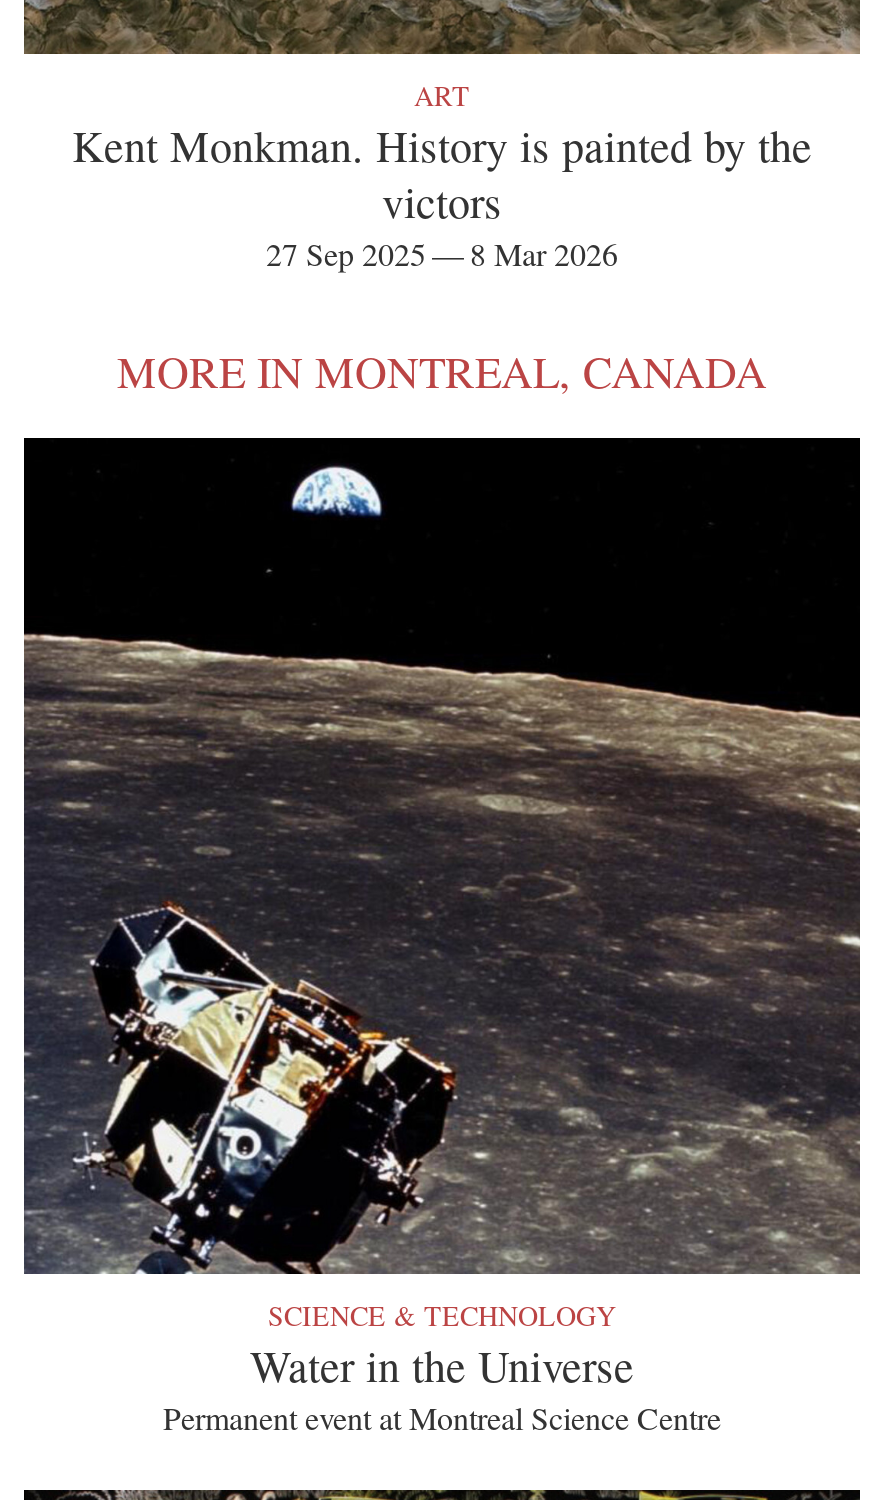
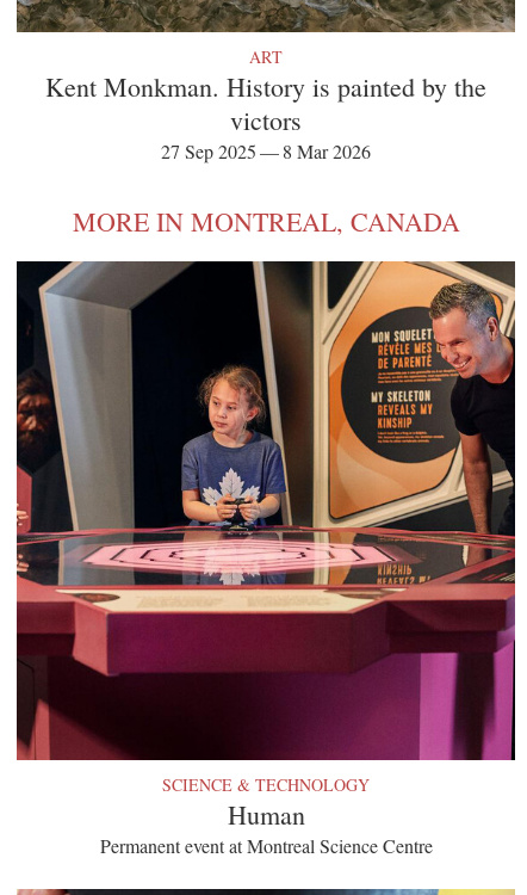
[22,436,862,1394] [image] | Water in the Universe -> [15,260,516,832] [image] | Human

